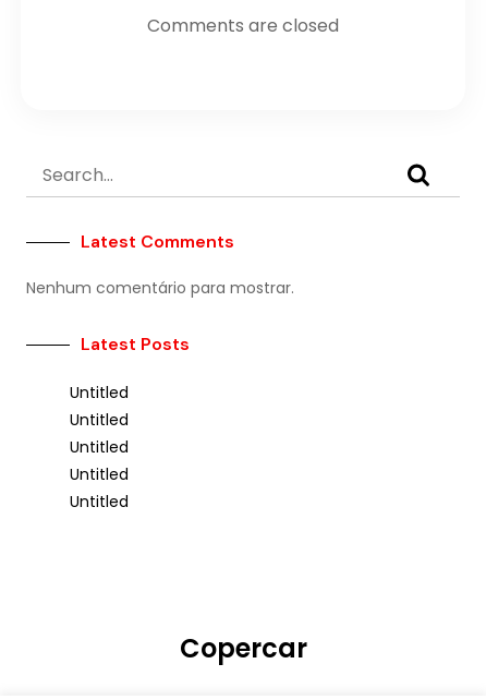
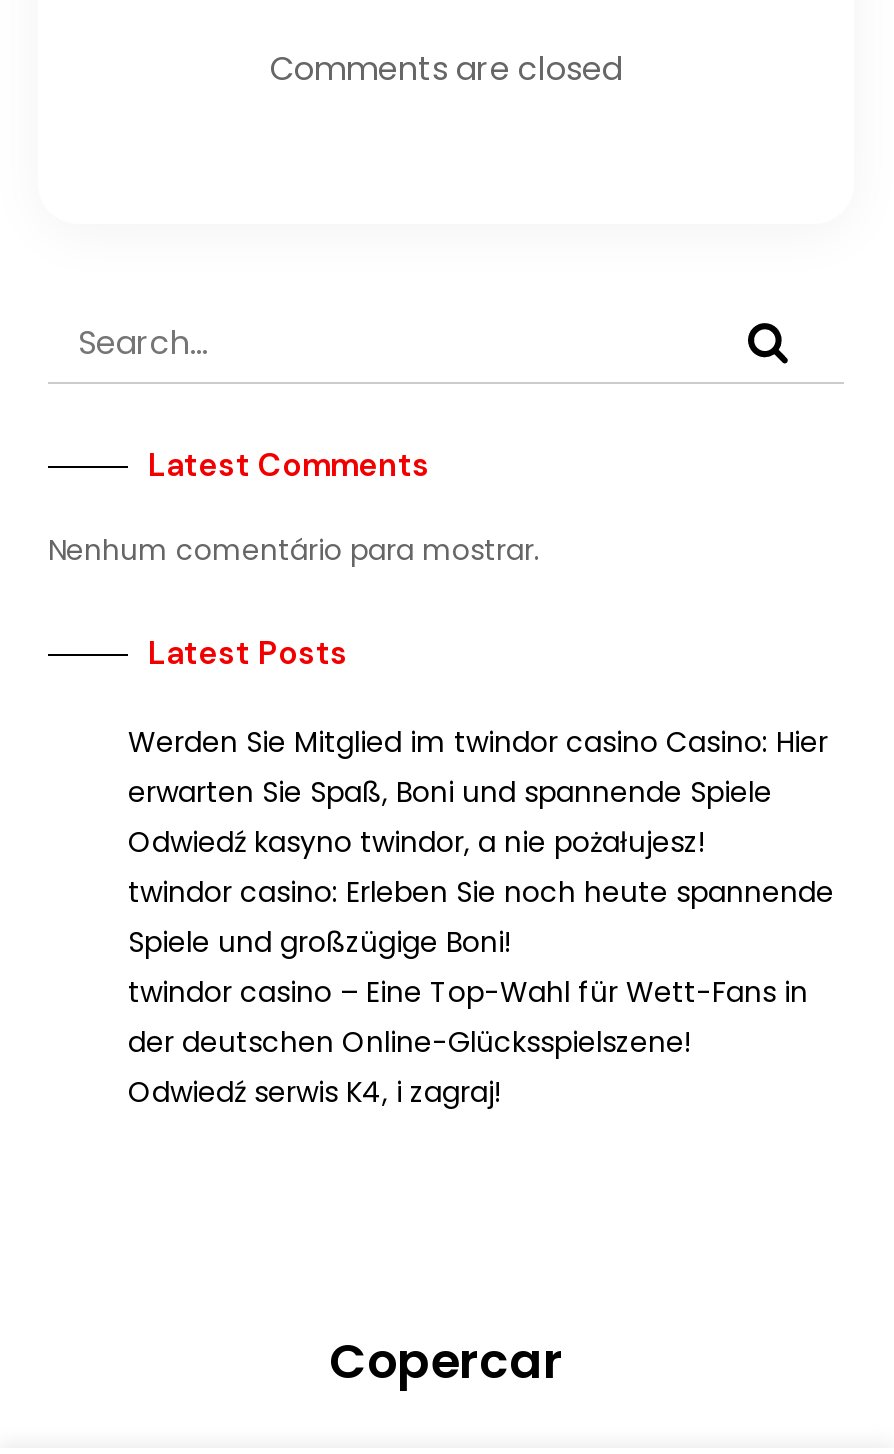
[70,382,129,513] Untitled | Untitled | Untitled | Untitled | Untitled -> [128,722,834,1112] Werden Sie Mitglied im twindor casino Casino: Hier | erwarten Sie Spaß, Boni und spannende Spiele | Odwiedź kasyno twindor, a nie pożałujesz! | twindor casino: Erleben Sie noch heute spannende | Spiele und großzügige Boni! | twindor casino – Eine Top-Wahl für Wett-Fans in | der deutschen Online-Glücksspielszene! | Odwiedź serwis K4, i zagraj!

